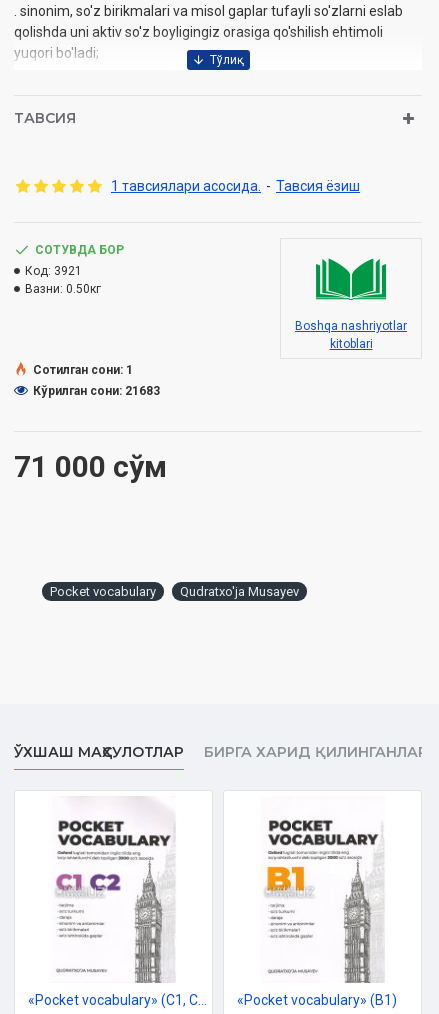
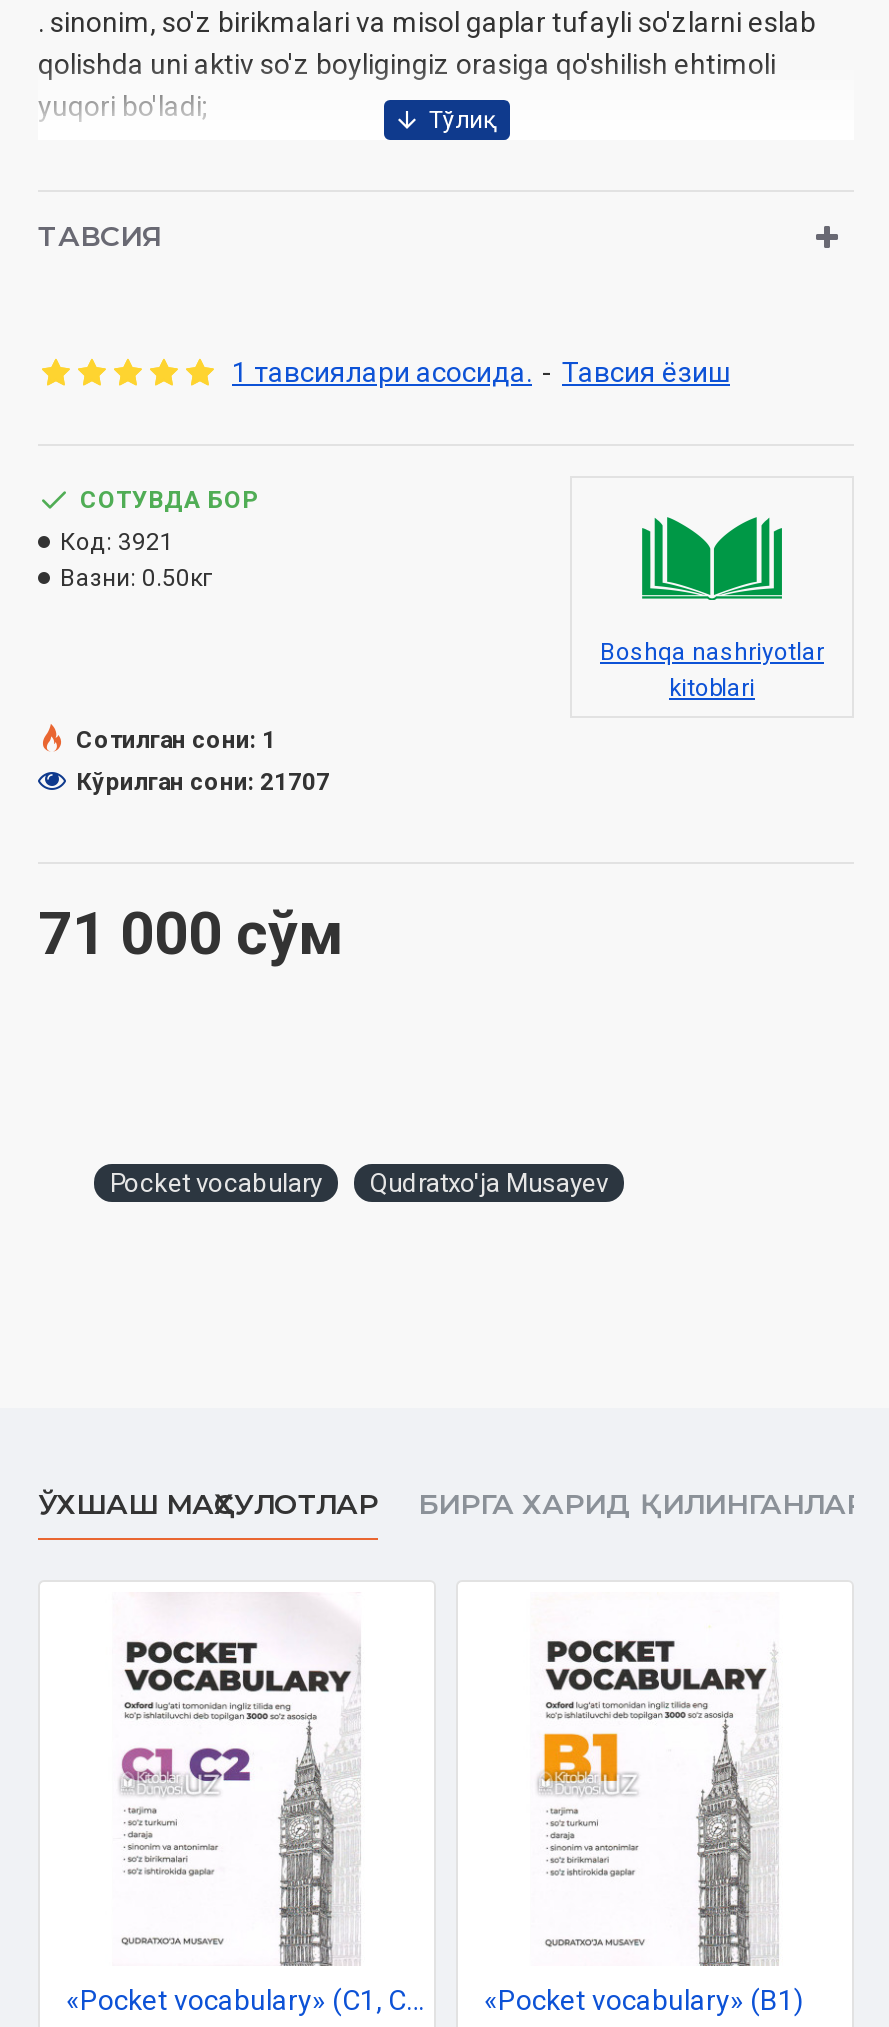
[33,384,160,398] Кўрилган сони: 21683 -> [76,768,330,796] Кўрилган сони: 21707

